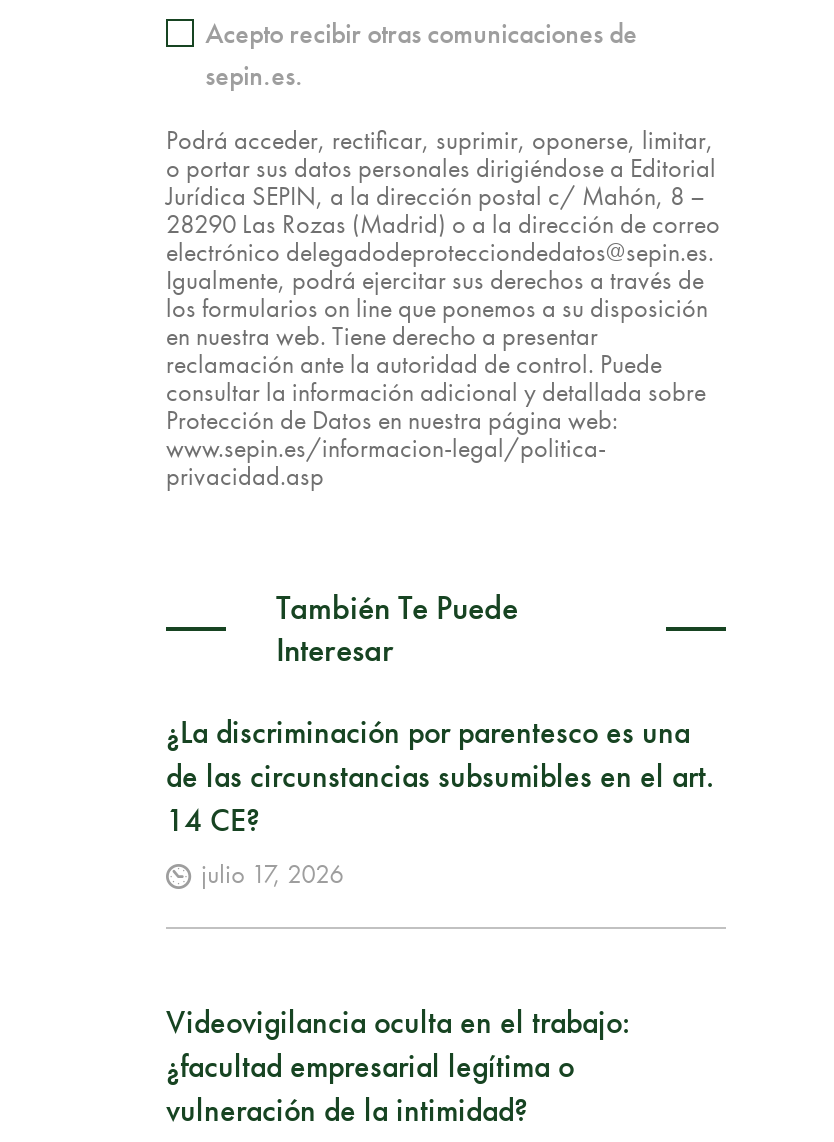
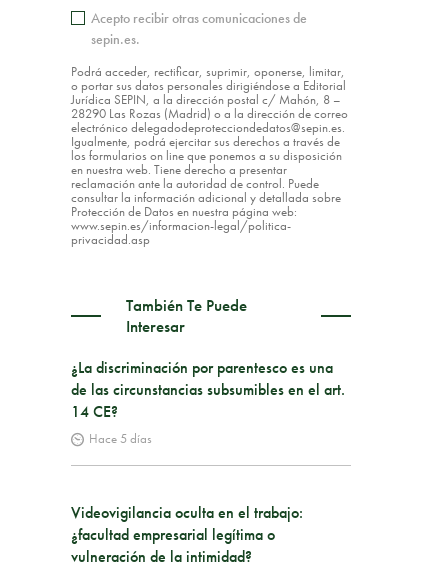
[201,856,343,890] julio 17, 2026 -> [89,429,152,446] Hace 5 días

